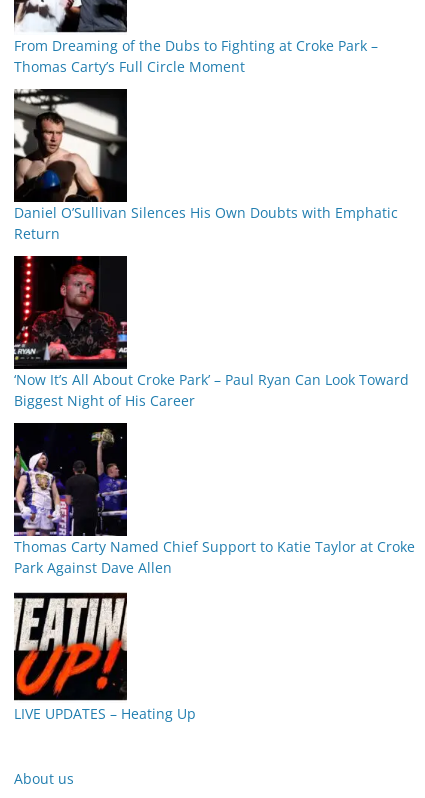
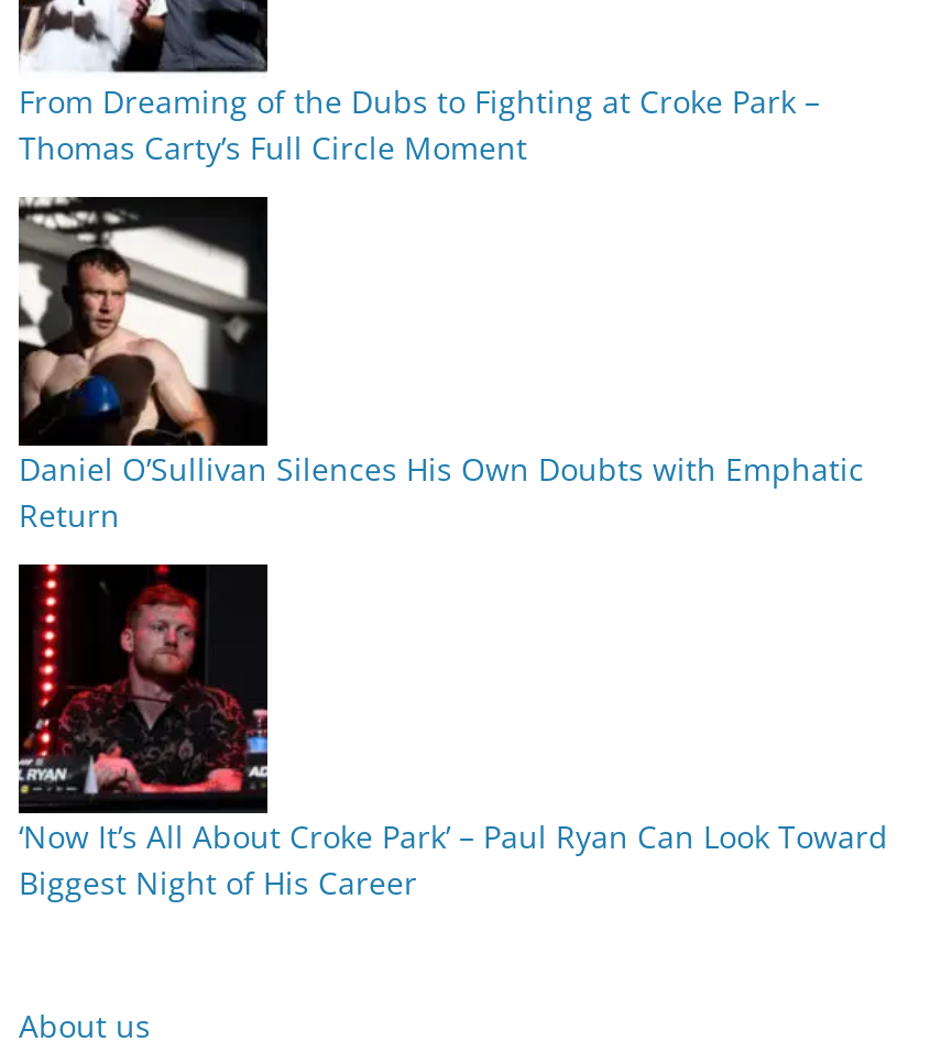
[13,422,415,577] [image] | Thomas Carty Named Chief Support to Katie Taylor at Croke | Park Against Dave Allen -> none
[13,592,196,723] [image] | LIVE UPDATES – Heating Up -> none

